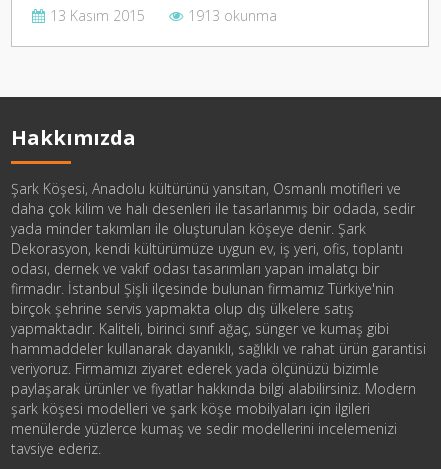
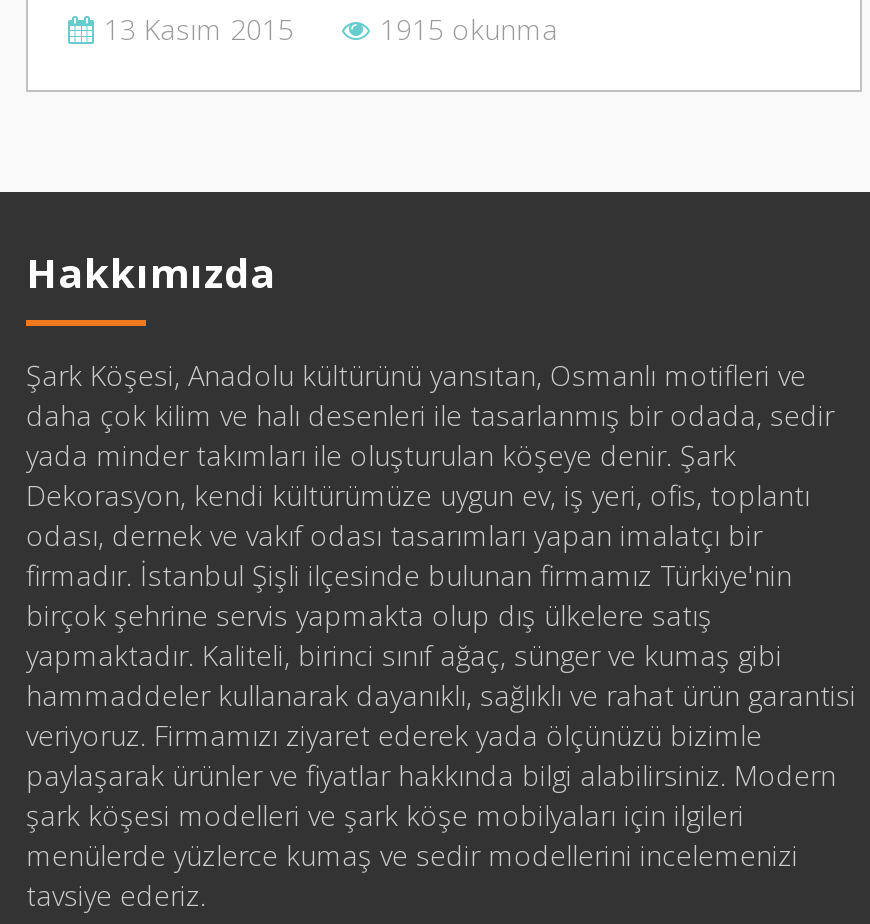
[188,5,277,24] 1913 okunma -> [380,11,558,49] 1915 okunma

